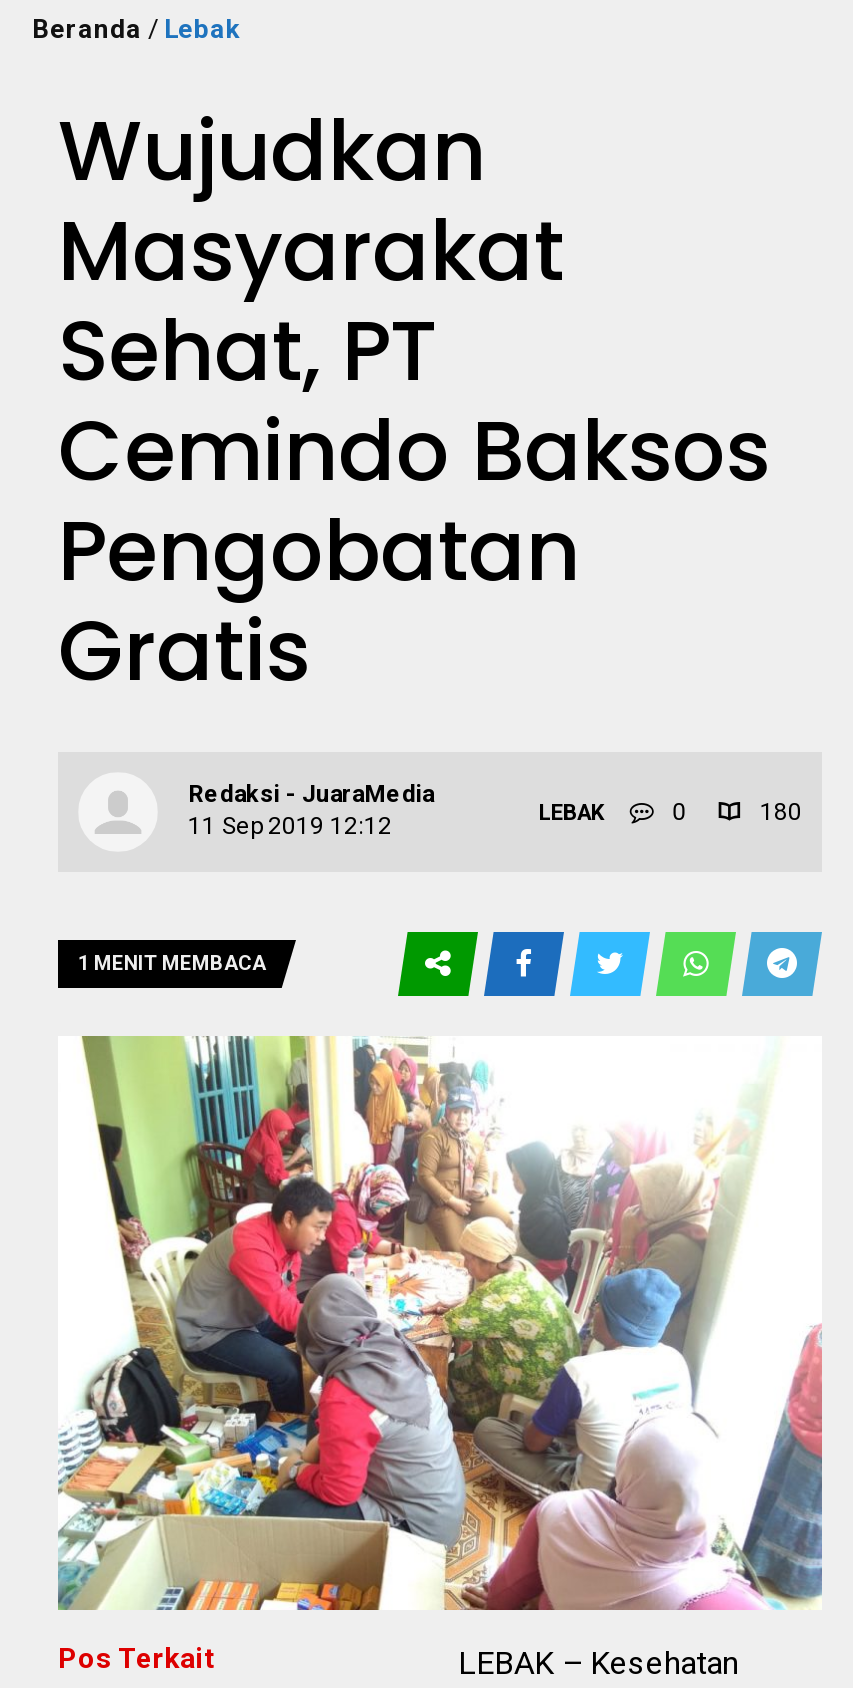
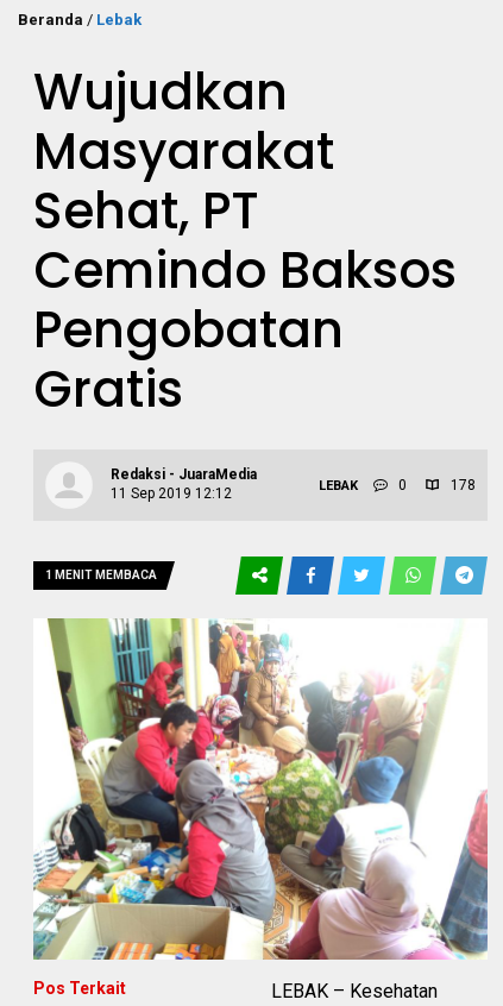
[754,798,802,826] 180 -> [447,477,476,493] 178

